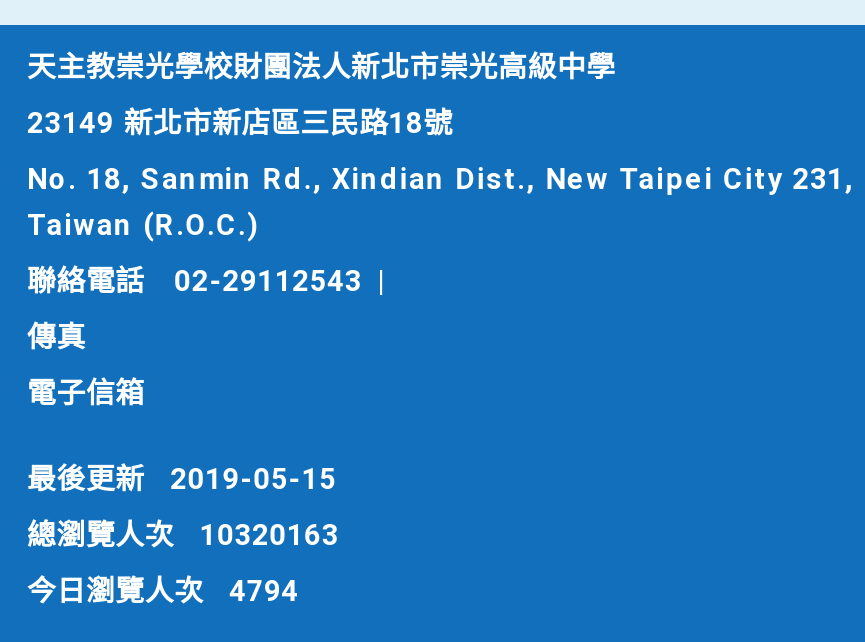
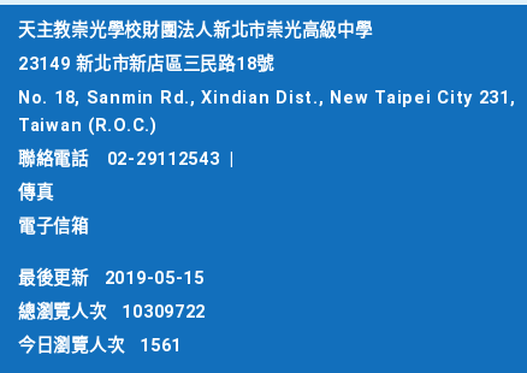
[27,519,339,553] 總瀏覽人次 10320163 -> [18,302,206,322] 總瀏覽人次 10309722
[27,575,299,609] 今日瀏覽人次 4794 -> [18,336,182,356] 今日瀏覽人次 1561

